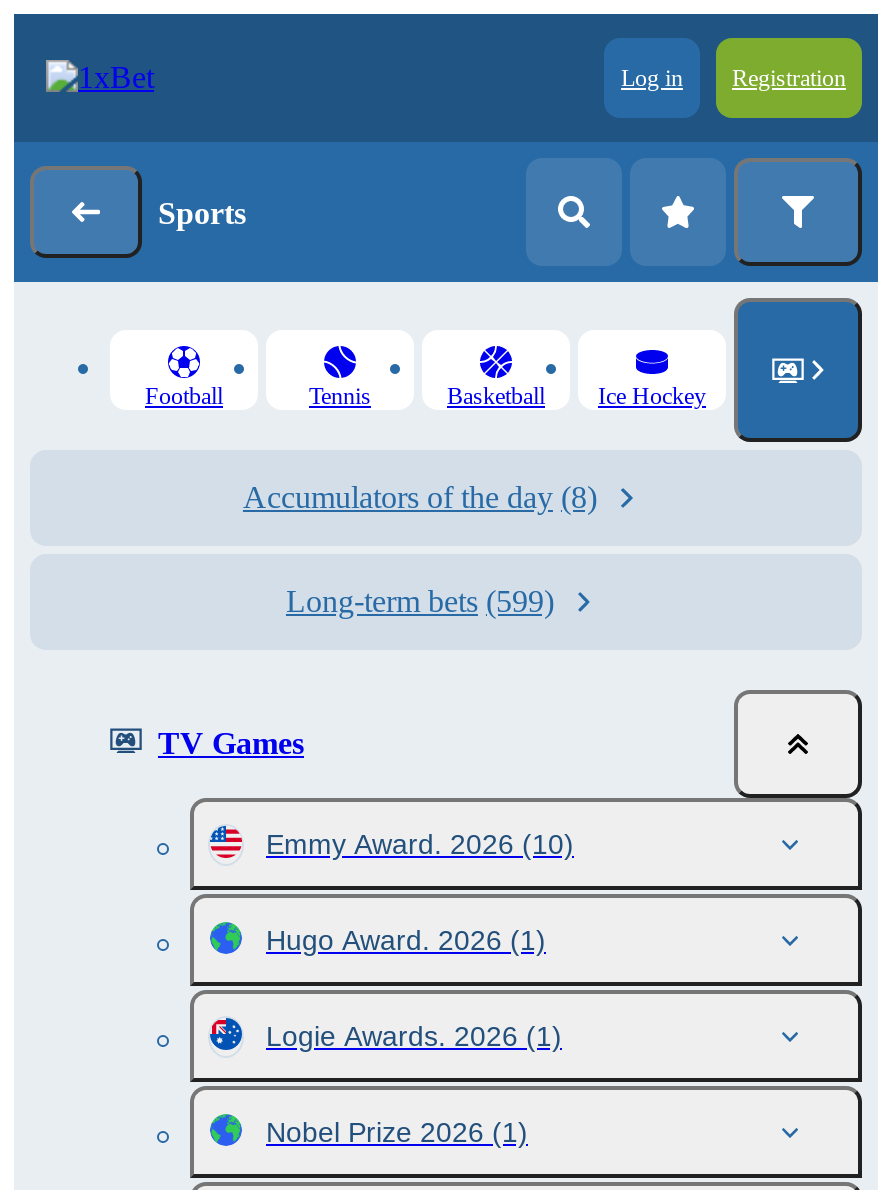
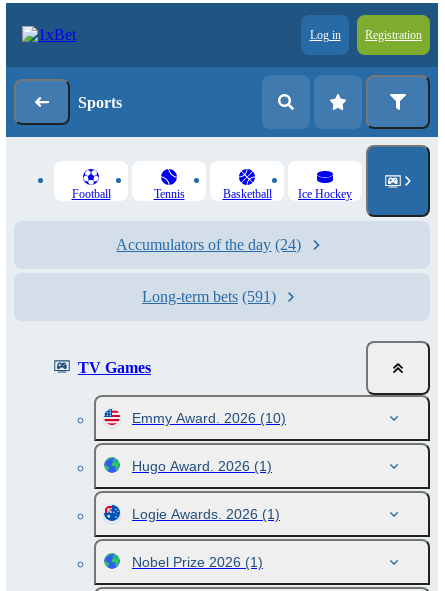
[243,480,597,514] Accumulators of the day (8) -> [116,236,301,253] Accumulators of the day (24)
[286,584,554,618] Long-term bets (599) -> [142,288,276,305] Long-term bets (591)

